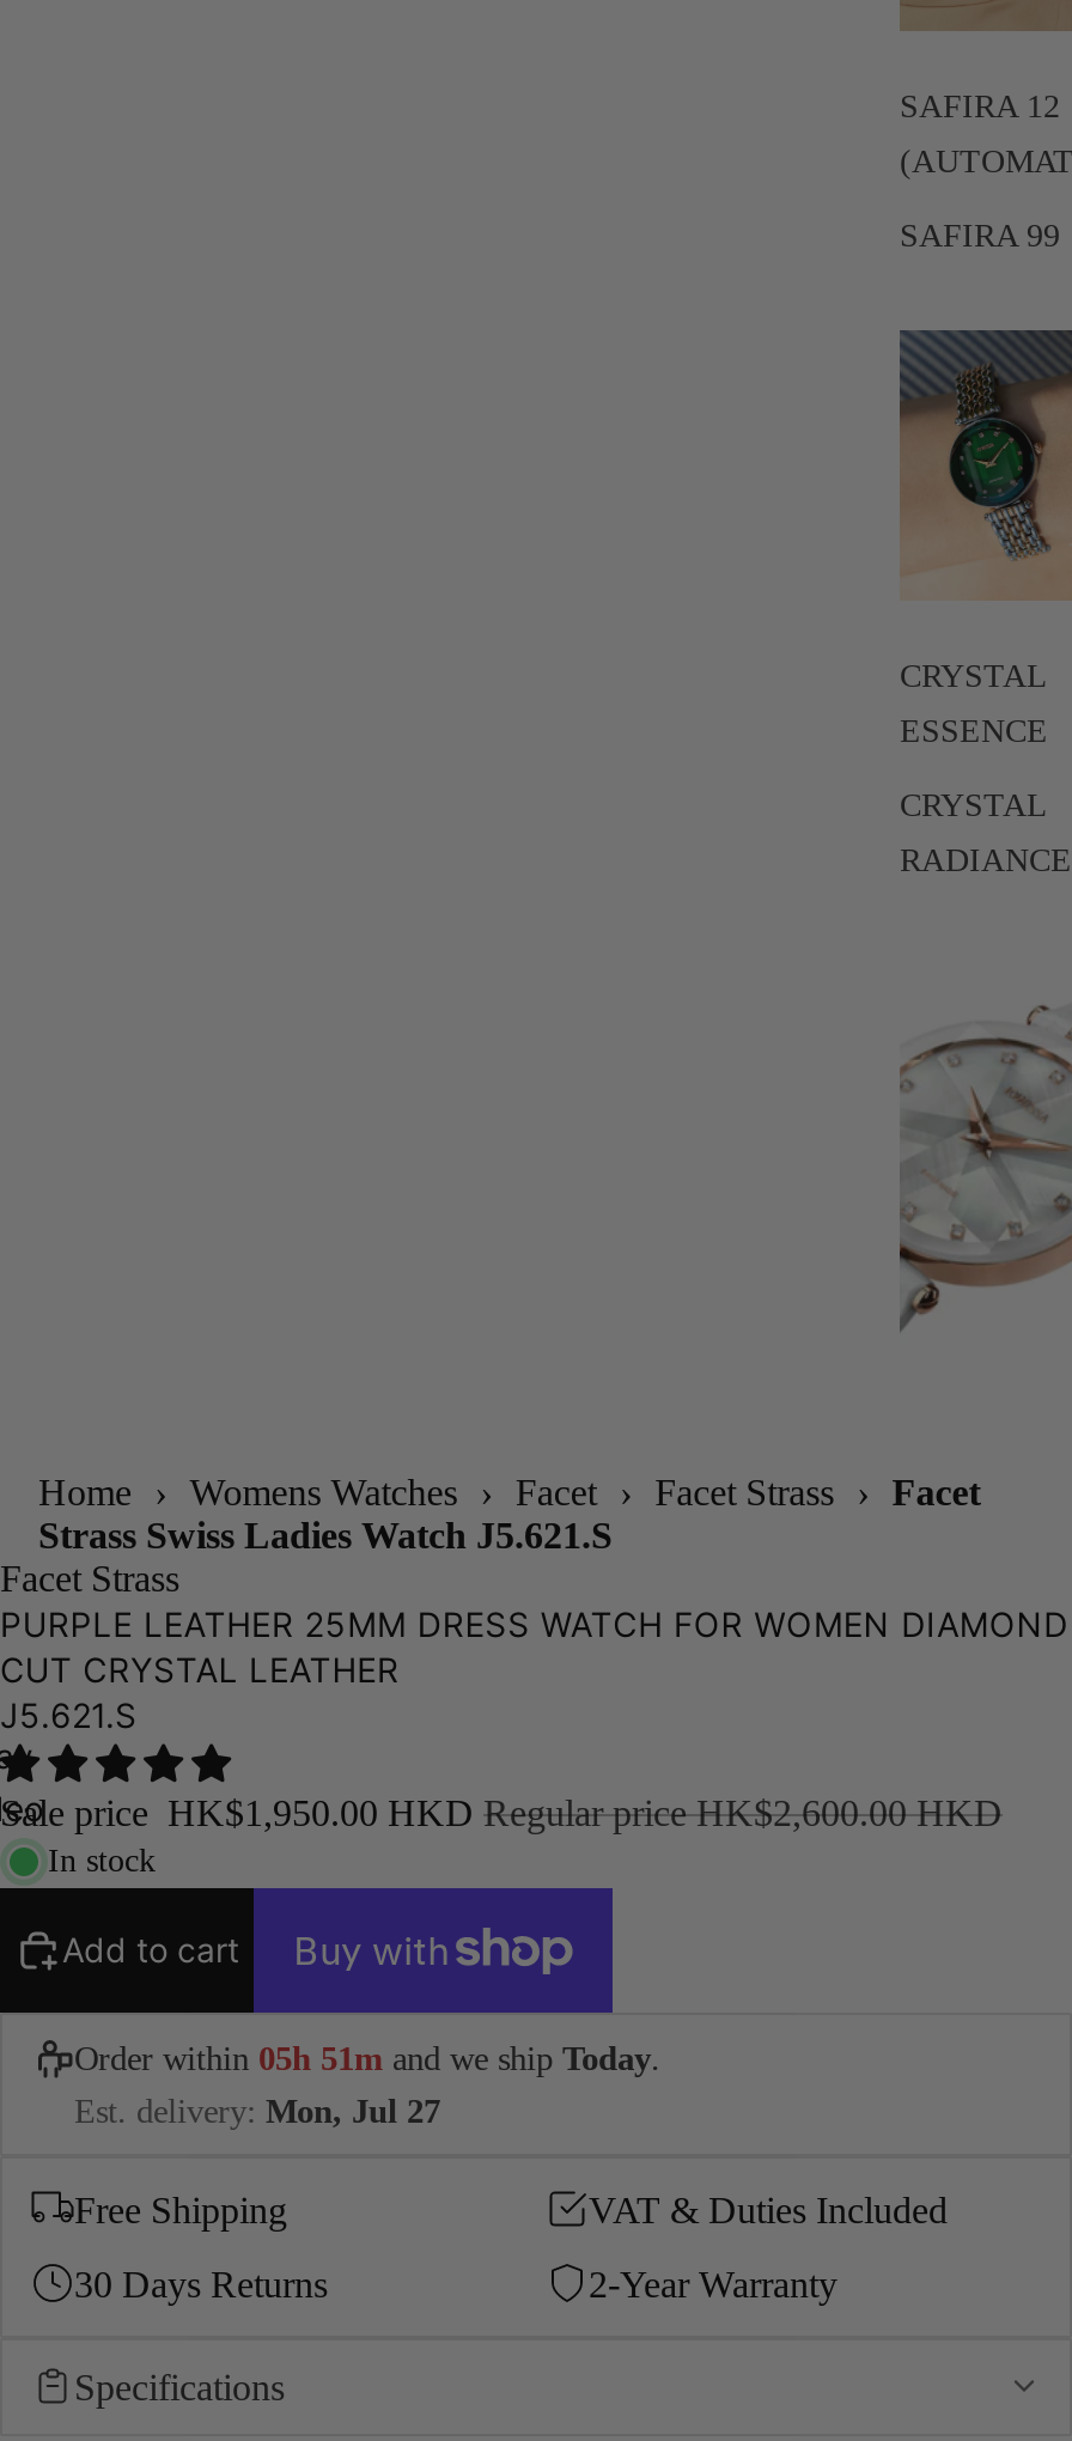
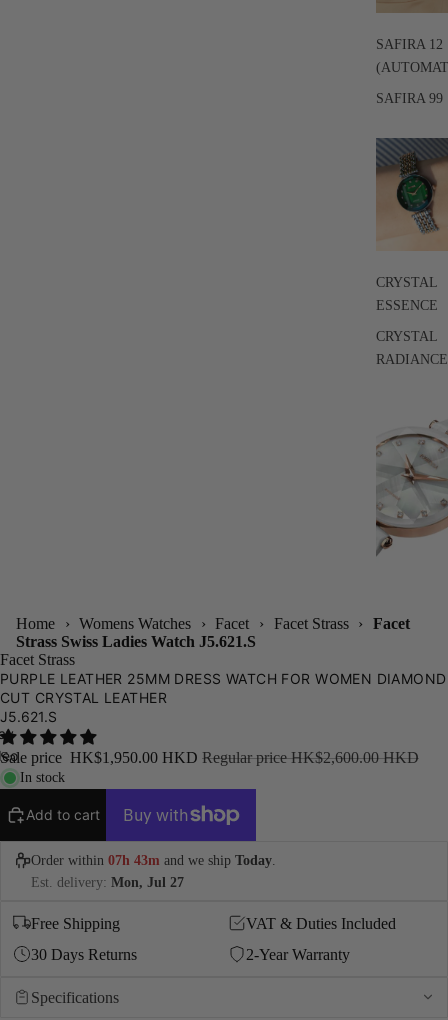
[74,2038,660,2076] Order within 05h 51m and we ship Today. -> [31,852,276,868] Order within 07h 43m and we ship Today.

